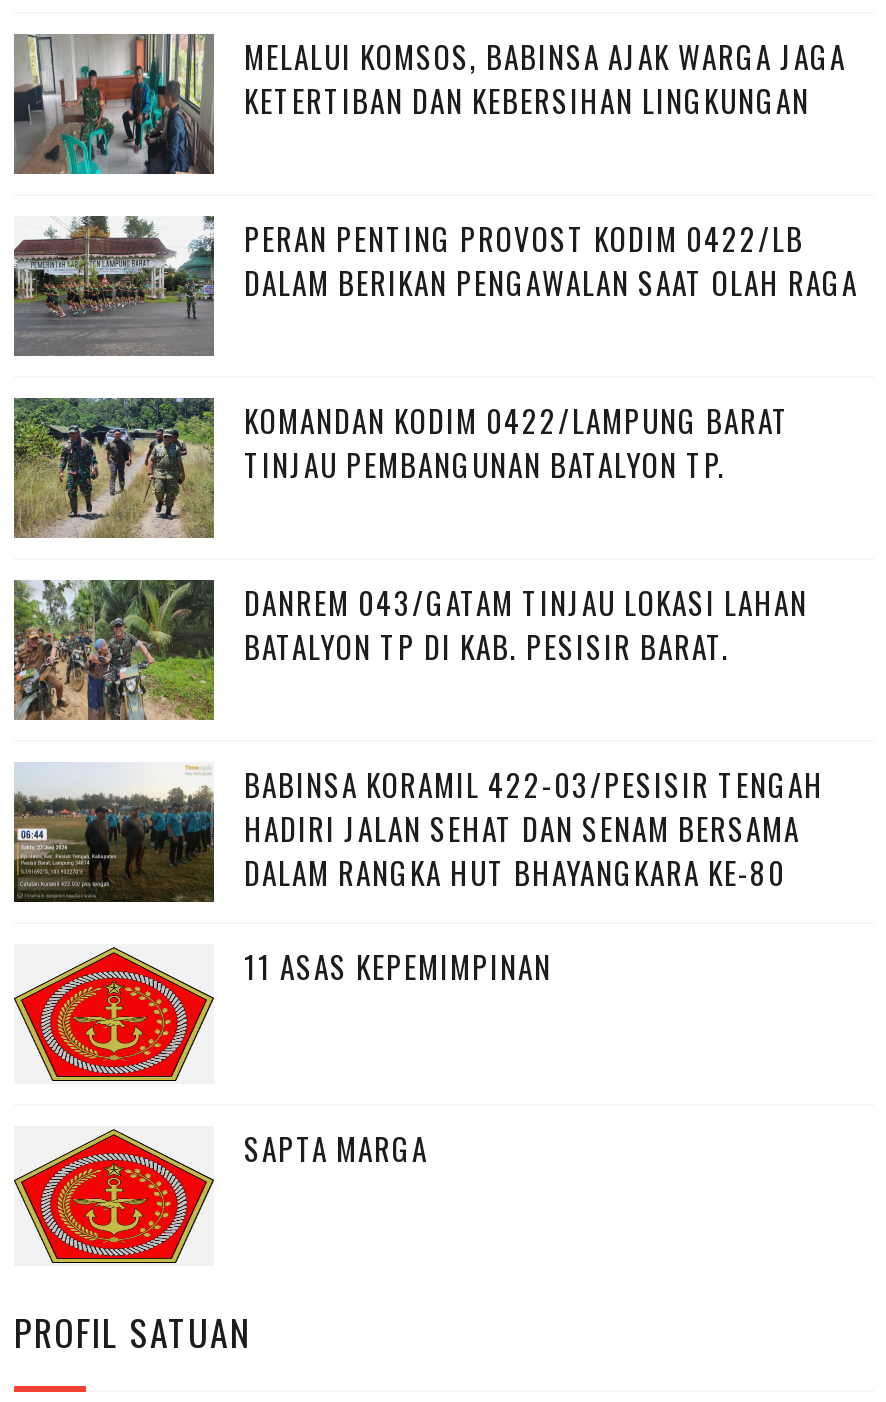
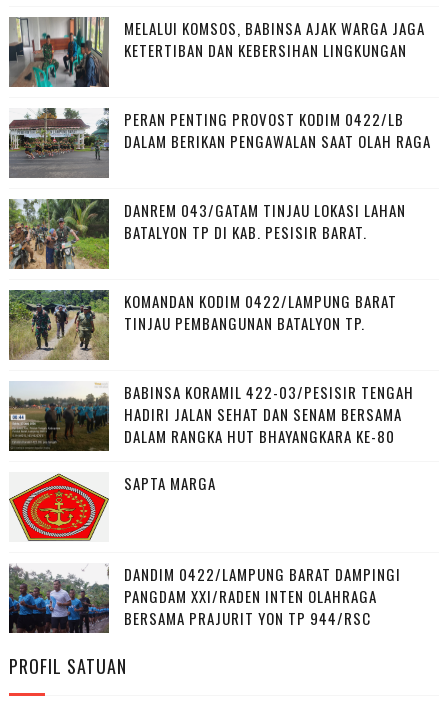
moved [18,396,790,538] -> [10,289,397,360]: [image] | KOMANDAN KODIM 0422/LAMPUNG BARAT | TINJAU PEMBANGUNAN BATALYON TP.
moved [10,576,808,724] -> [7,197,406,271]: [image] | DANREM 043/GATAM TINJAU LOKASI LAHAN | BATALYON TP DI KAB. PESISIR BARAT.
[244,944,552,988] 11 ASAS KEPEMIMPINAN -> none
moved [18,1126,428,1260] -> [11,472,216,539]: [image] | SAPTA MARGA
none -> [8,563,401,634] [image] | DANDIM 0422/LAMPUNG BARAT DAMPINGI | PANGDAM XXI/RADEN INTEN OLAHRAGA | BERSAMA PRAJURIT YON TP 944/RSC

